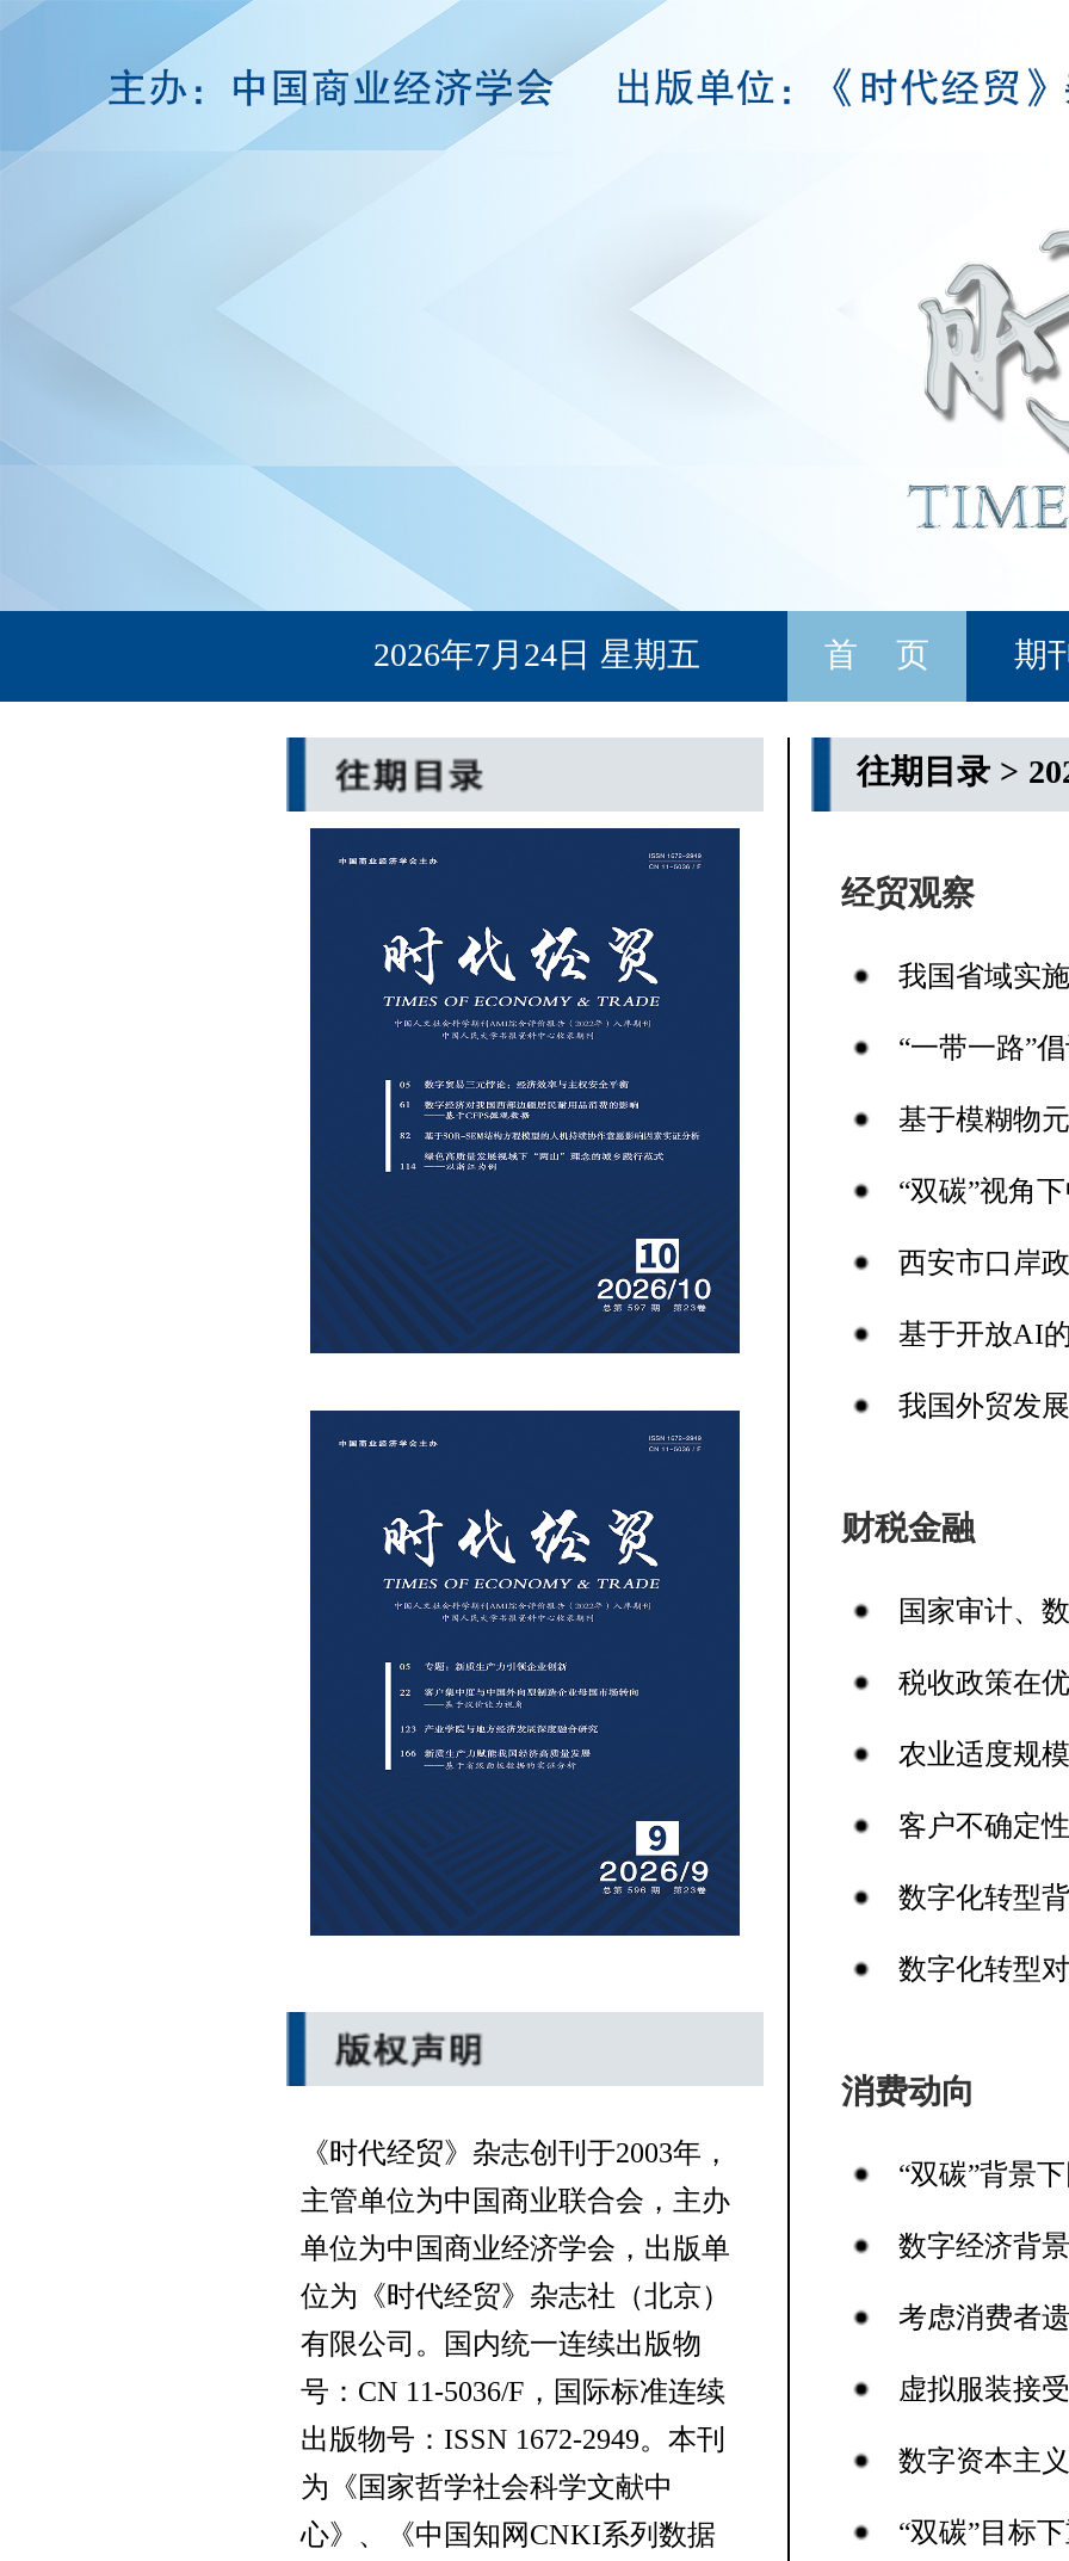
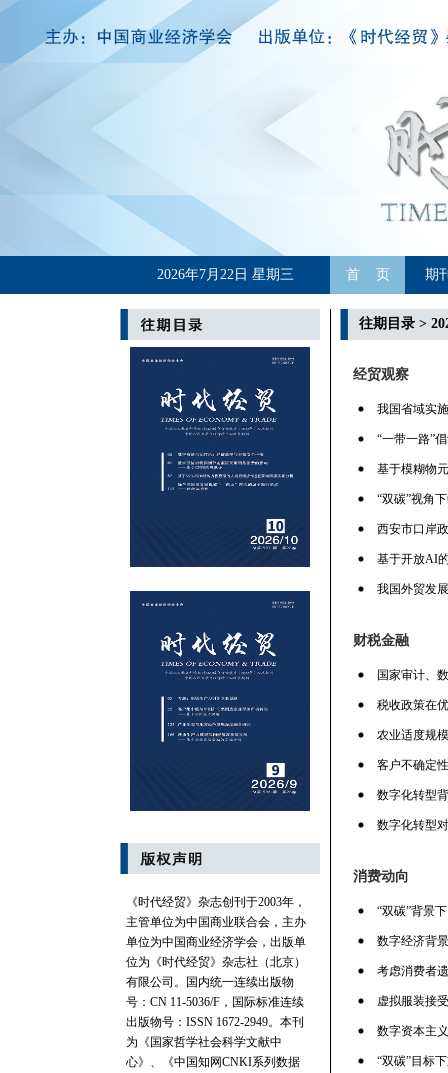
[373,637,700,673] 2026年7月24日 星期五 -> [156,267,293,282] 2026年7月22日 星期三

